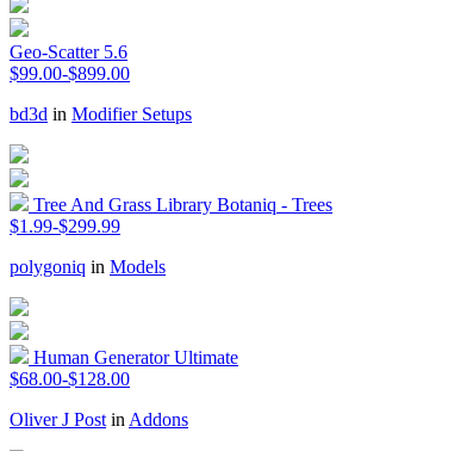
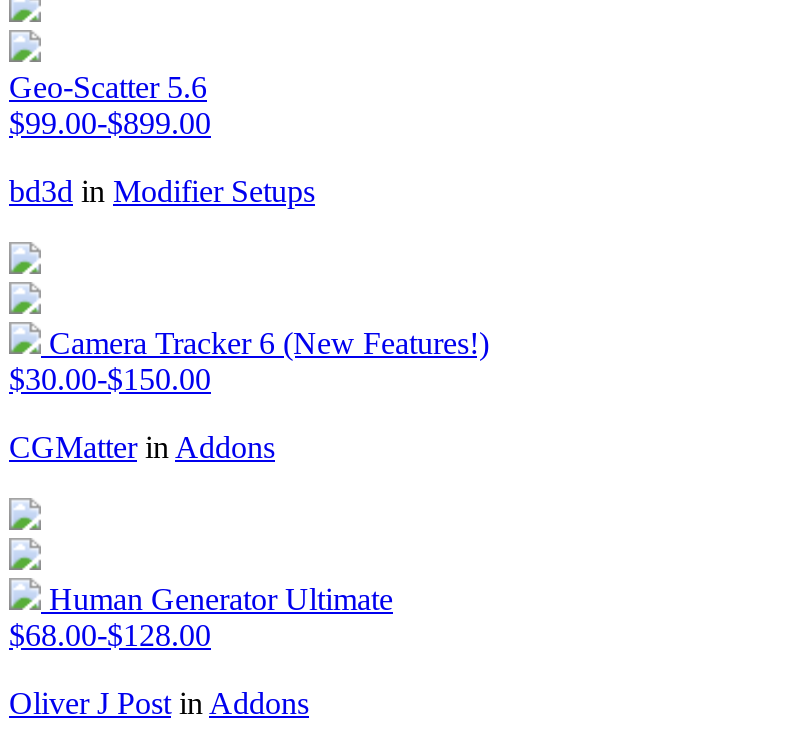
[10,194,332,236] Tree And Grass Library Botaniq - Trees | $1.99-$299.99 -> [9,325,489,395] Camera Tracker 6 (New Features!) | $30.00-$150.00
[10,256,166,276] polygoniq in Models -> [9,429,275,463] CGMatter in Addons

